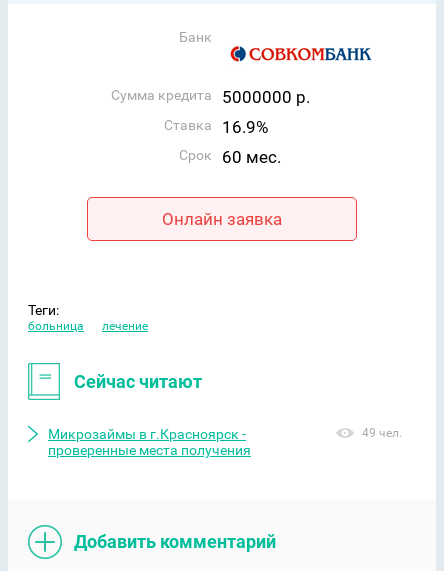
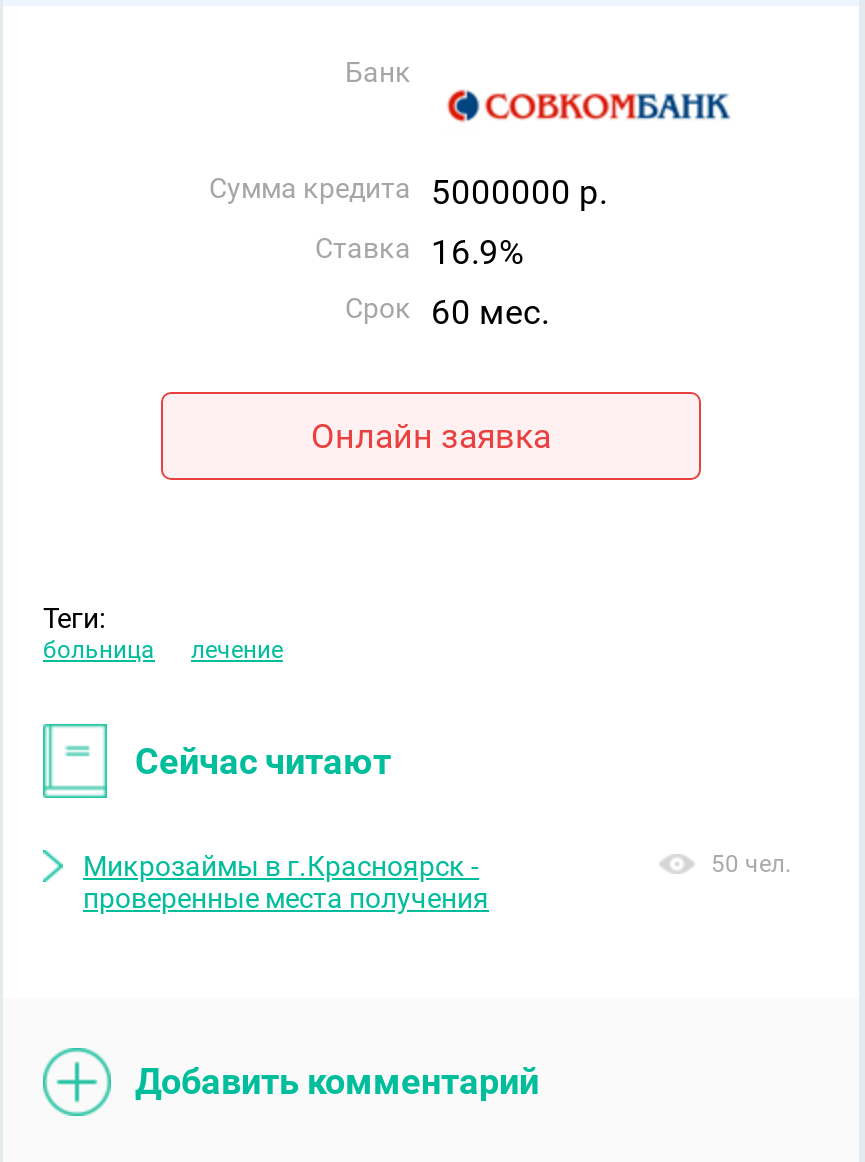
[362,426,402,440] 49 чел. -> [711,850,791,878] 50 чел.

